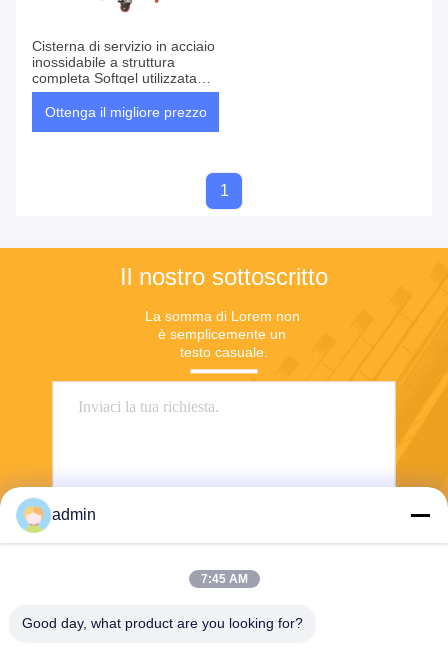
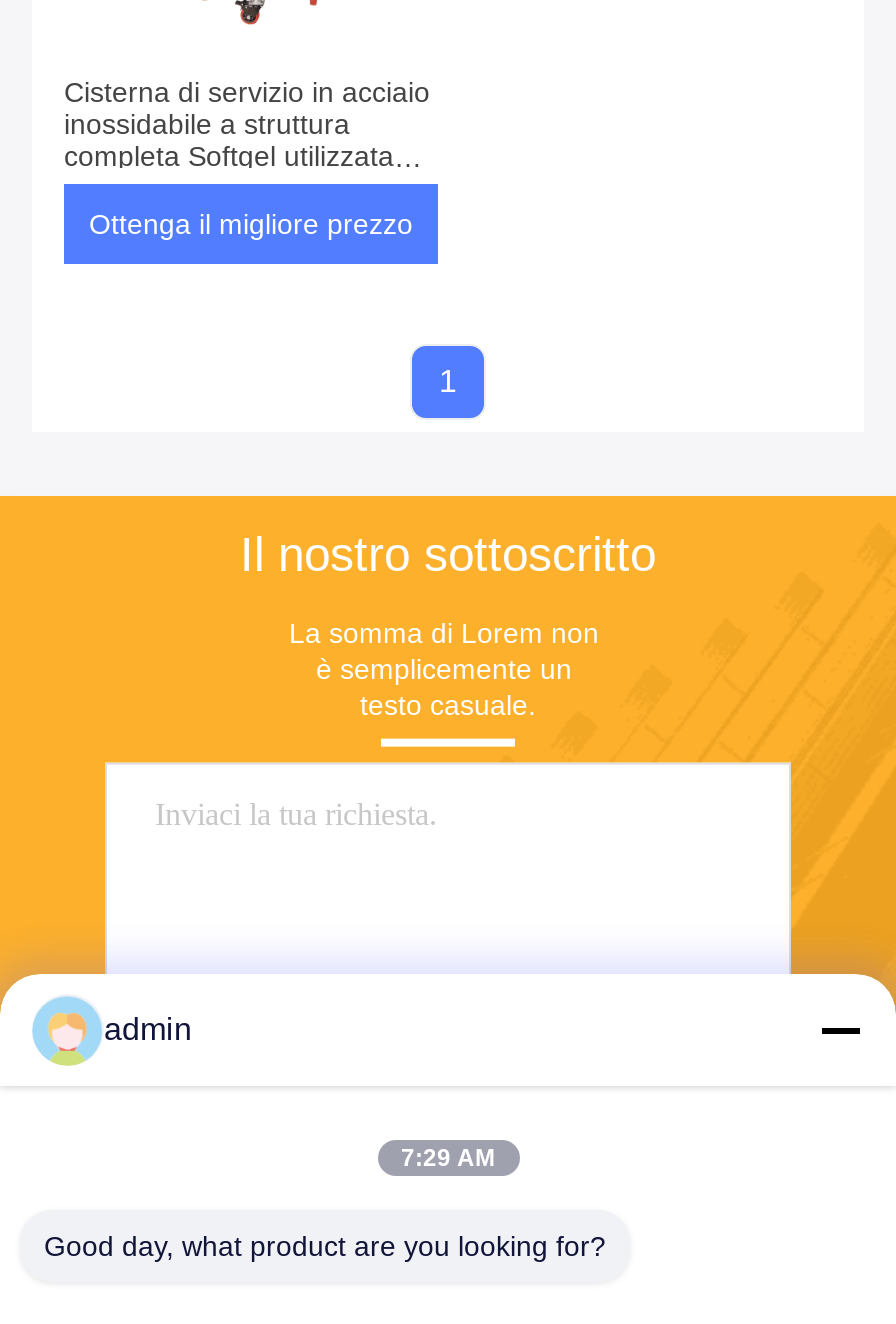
[200,572,247,586] 7:45 AM -> [401,1144,495,1172] 7:29 AM

